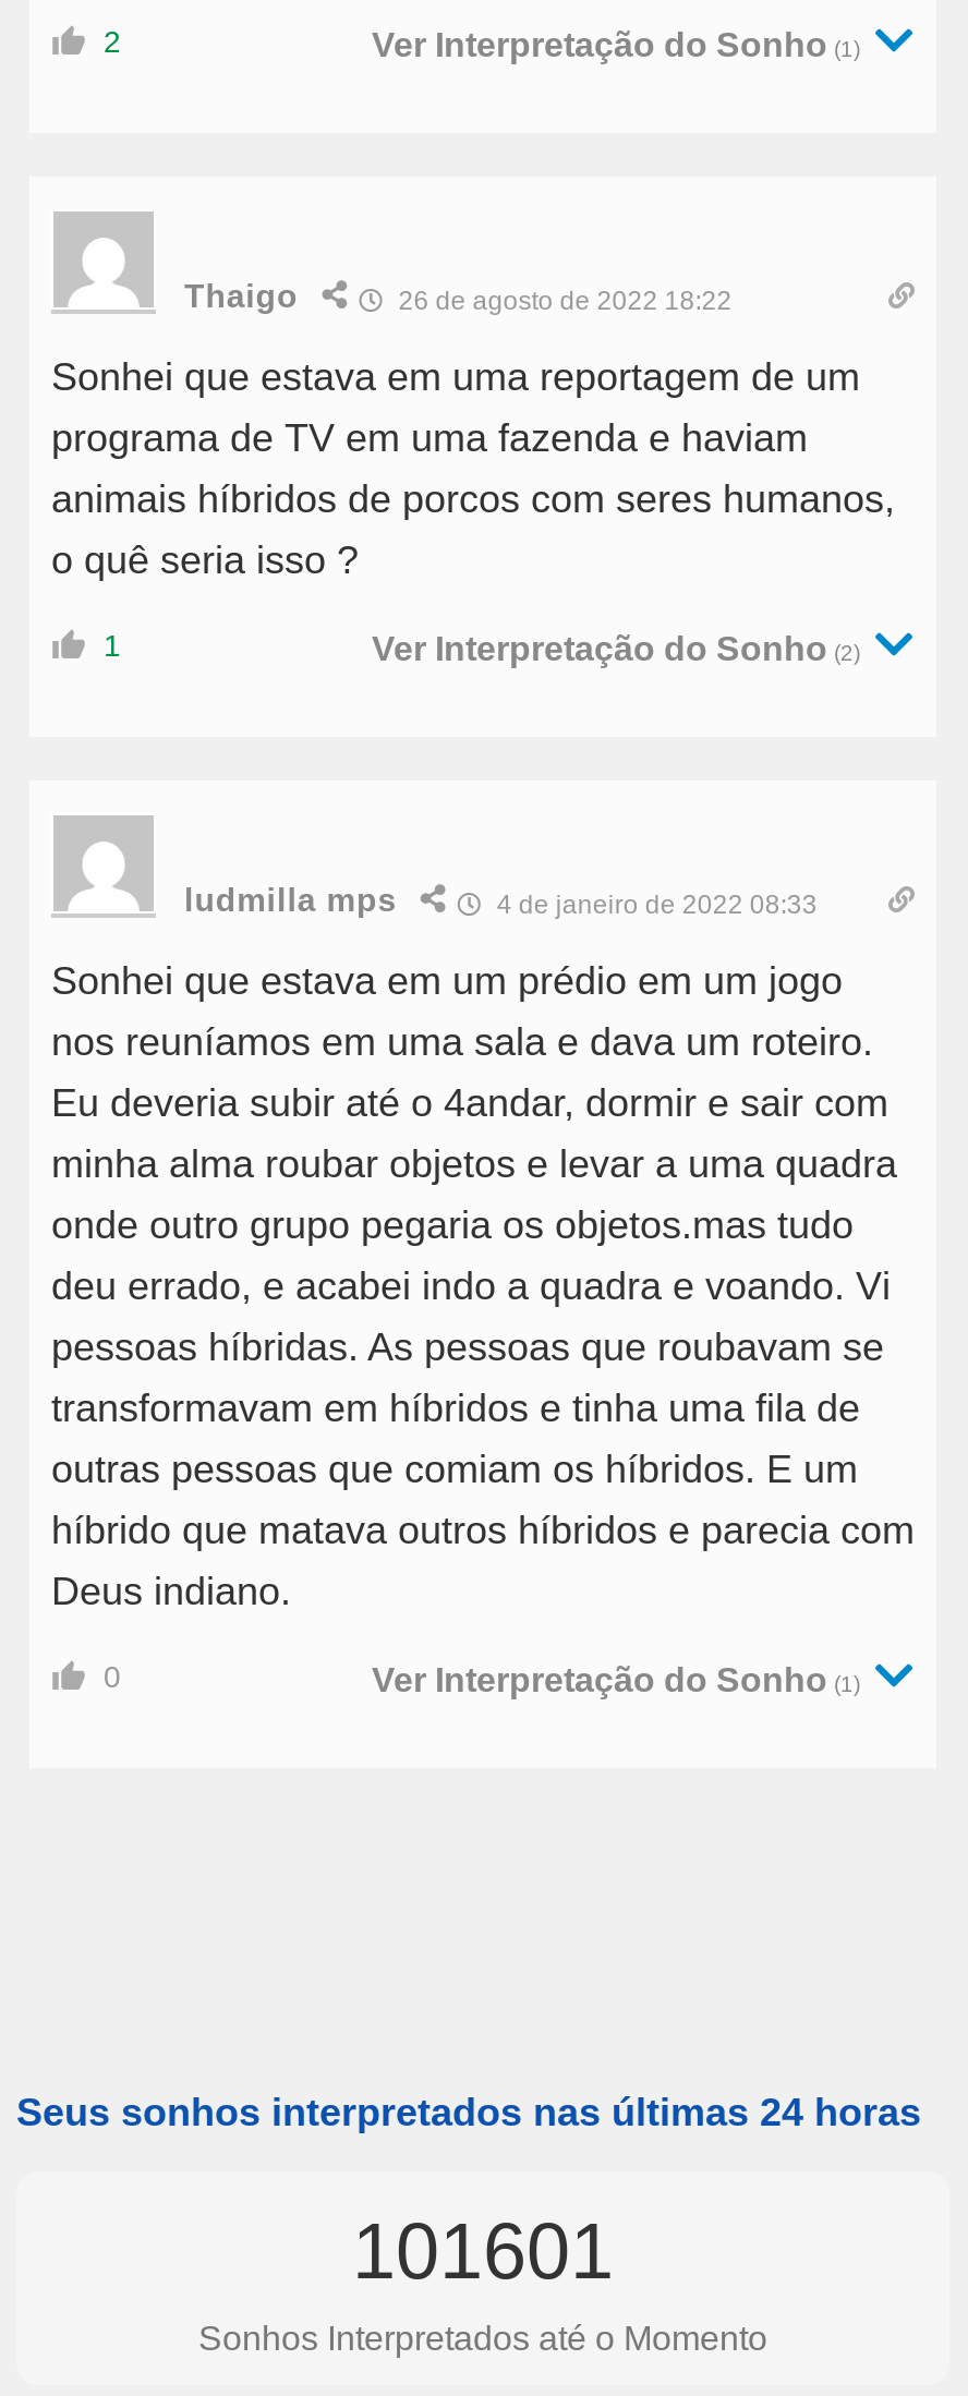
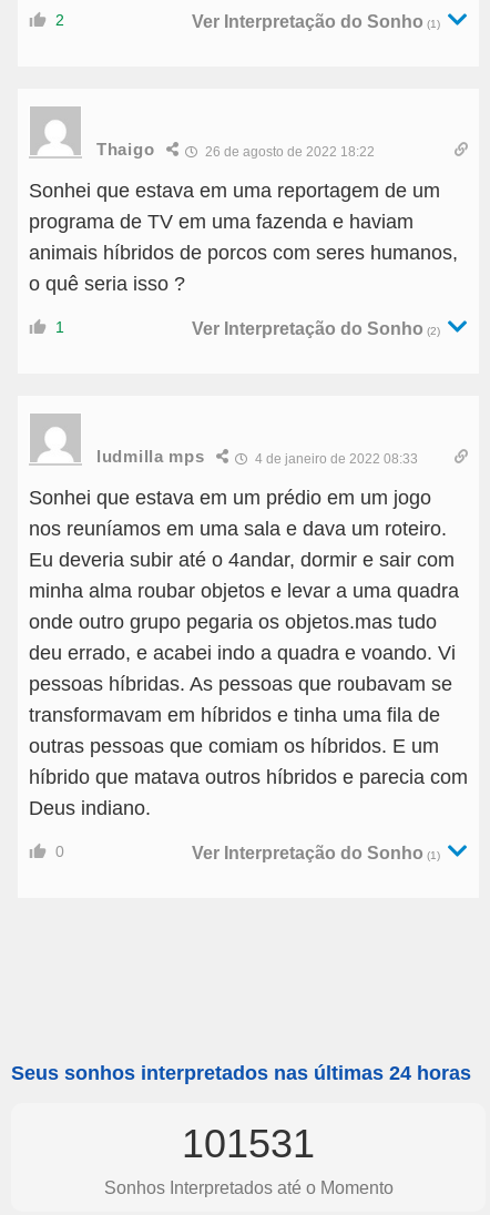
[352,2205,614,2295] 101601 -> [182,1120,315,1166] 101531

